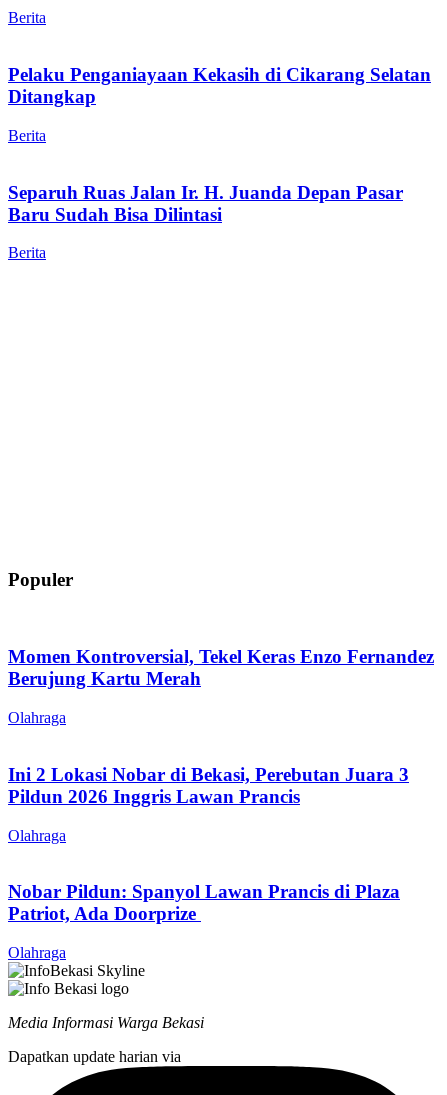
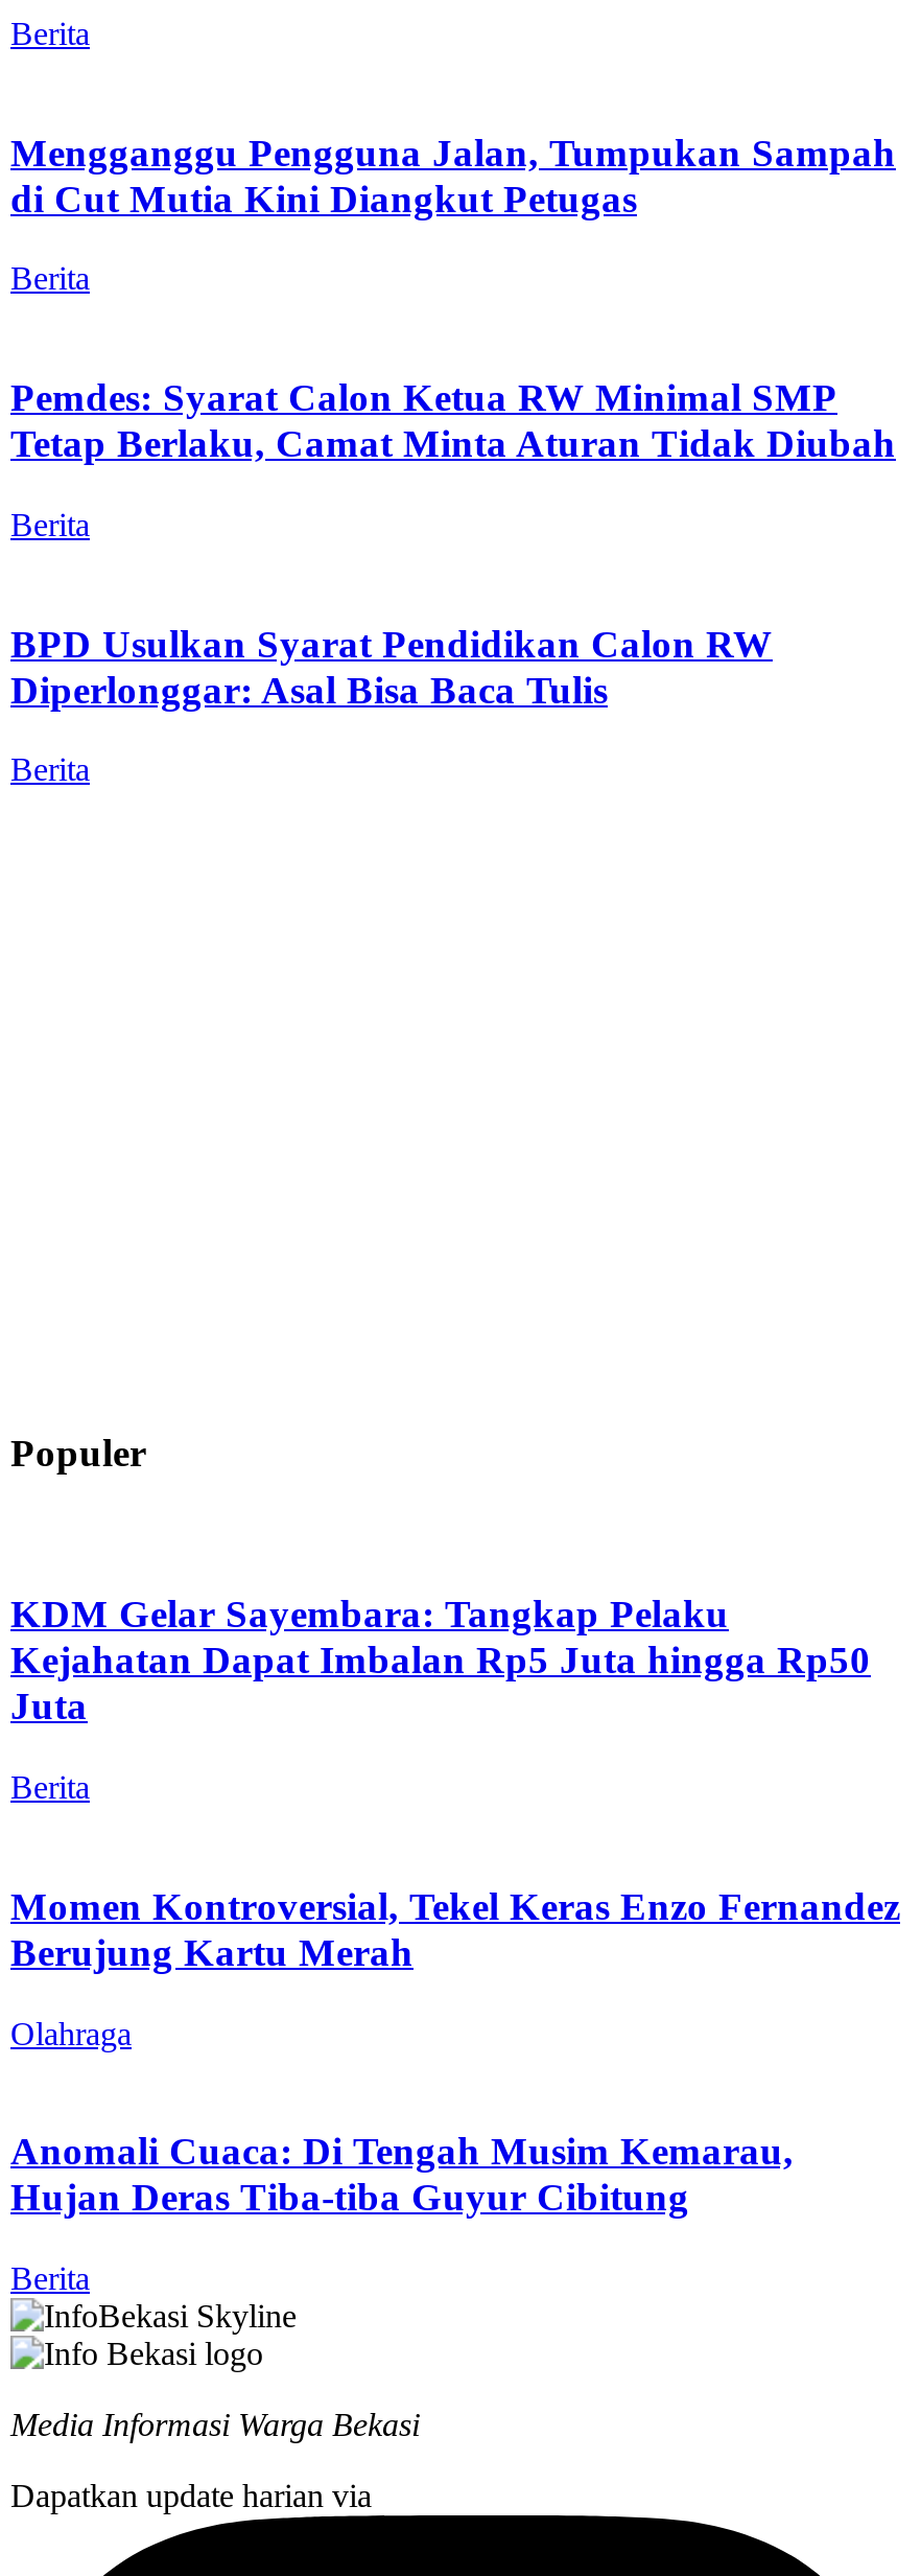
[8,64,431,107] Pelaku Penganiayaan Kekasih di Cikarang Selatan | Ditangkap -> [10,130,896,220] Mengganggu Pengguna Jalan, Tumpukan Sampah | di Cut Mutia Kini Diangkut Petugas
[8,181,403,224] Separuh Ruas Jalan Ir. H. Juanda Depan Pasar | Baru Sudah Bisa Dilintasi -> [10,375,896,711] Pemdes: Syarat Calon Ketua RW Minimal SMP | Tetap Berlaku, Camat Minta Aturan Tidak Diubah | Berita | BPD Usulkan Syarat Pendidikan Calon RW | Diperlonggar: Asal Bisa Baca Tulis
none -> [10,1592,871,1805] KDM Gelar Sayembara: Tangkap Pelaku | Kejahatan Dapat Imbalan Rp5 Juta hingga Rp50 | Juta | Berita
moved [8,646,434,726] -> [10,1884,900,2050]: Momen Kontroversial, Tekel Keras Enzo Fernandez | Berujung Kartu Merah | Olahraga
[8,764,409,961] Ini 2 Lokasi Nobar di Bekasi, Perebutan Juara 3 | Pildun 2026 Inggris Lawan Prancis | Olahraga | Nobar Pildun: Spanyol Lawan Prancis di Plaza | Patriot, Ada Doorprize | Olahraga -> [10,2129,794,2296] Anomali Cuaca: Di Tengah Musim Kemarau, | Hujan Deras Tiba-tiba Guyur Cibitung | Berita

